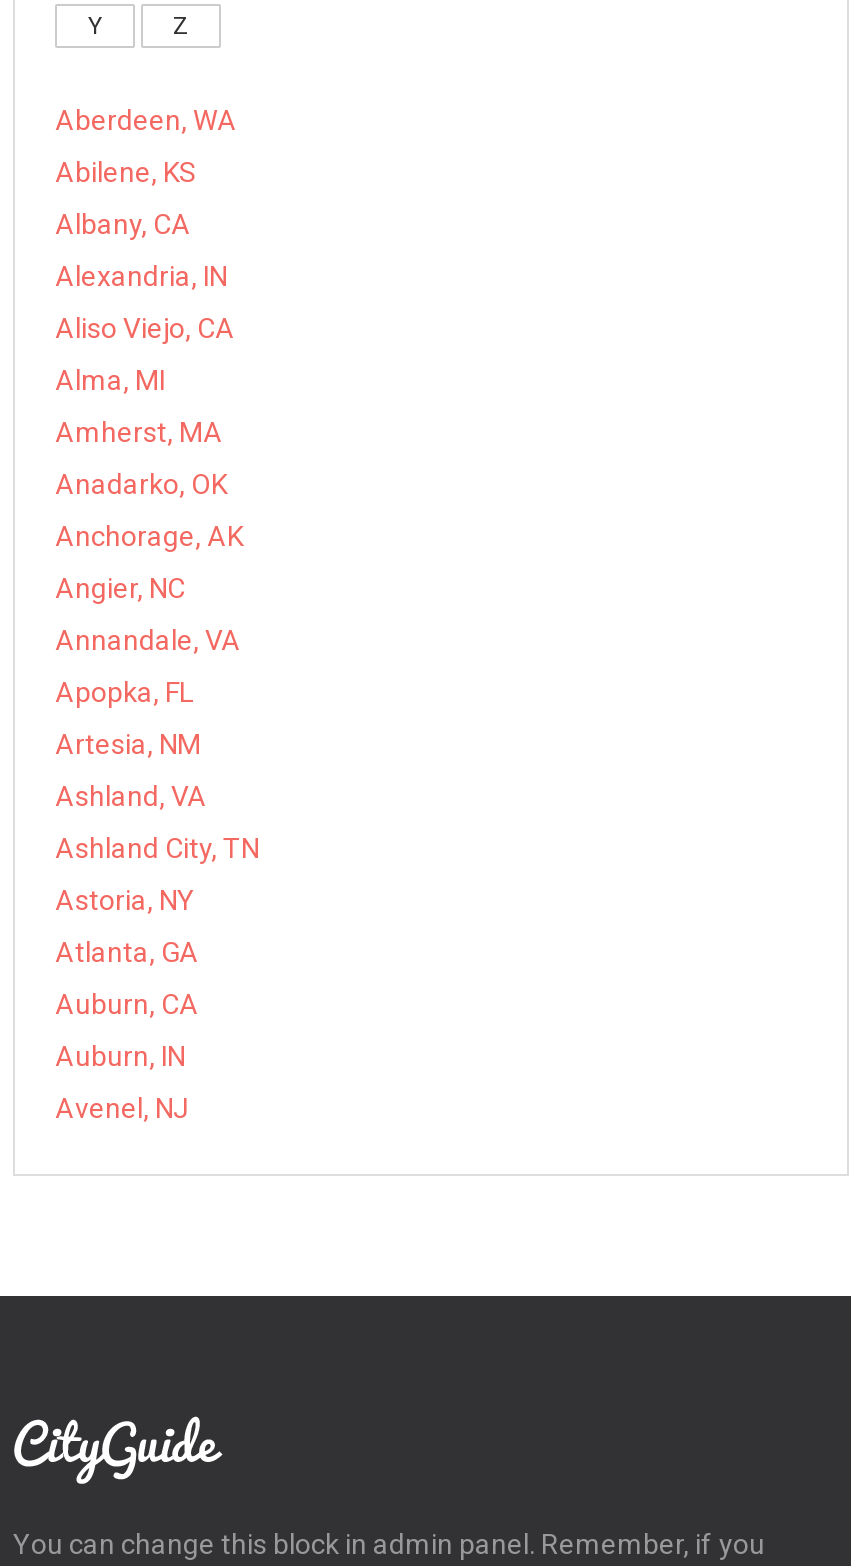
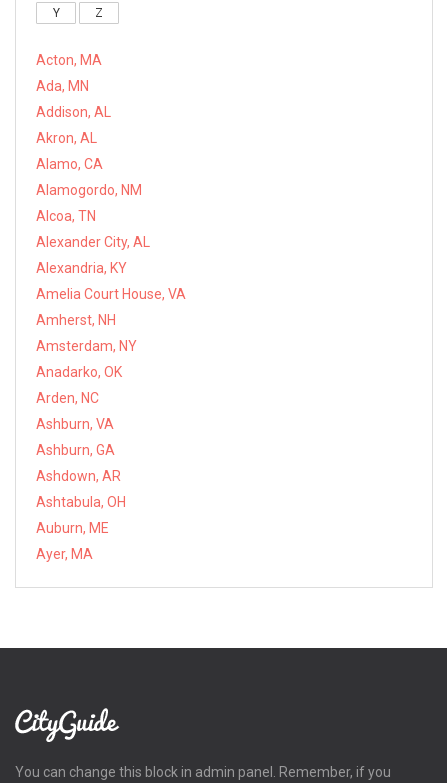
[55,104,237,448] Aberdeen, WA | Abilene, KS | Albany, CA | Alexandria, IN | Aliso Viejo, CA | Alma, MI | Amherst, MA -> [36,52,186,354] Acton, MA | Ada, MN | Addison, AL | Akron, AL | Alamo, CA | Alamogordo, NM | Alcoa, TN | Alexander City, AL | Alexandria, KY | Amelia Court House, VA | Amherst, NH | Amsterdam, NY
moved [55,468,227,500] -> [36,364,122,380]: Anadarko, OK
[55,520,259,1124] Anchorage, AK | Angier, NC | Annandale, VA | Apopka, FL | Artesia, NM | Ashland, VA | Ashland City, TN | Astoria, NY | Atlanta, GA | Auburn, CA | Auburn, IN | Avenel, NJ -> [36,390,126,562] Arden, NC | Ashburn, VA | Ashburn, GA | Ashdown, AR | Ashtabula, OH | Auburn, ME | Ayer, MA

